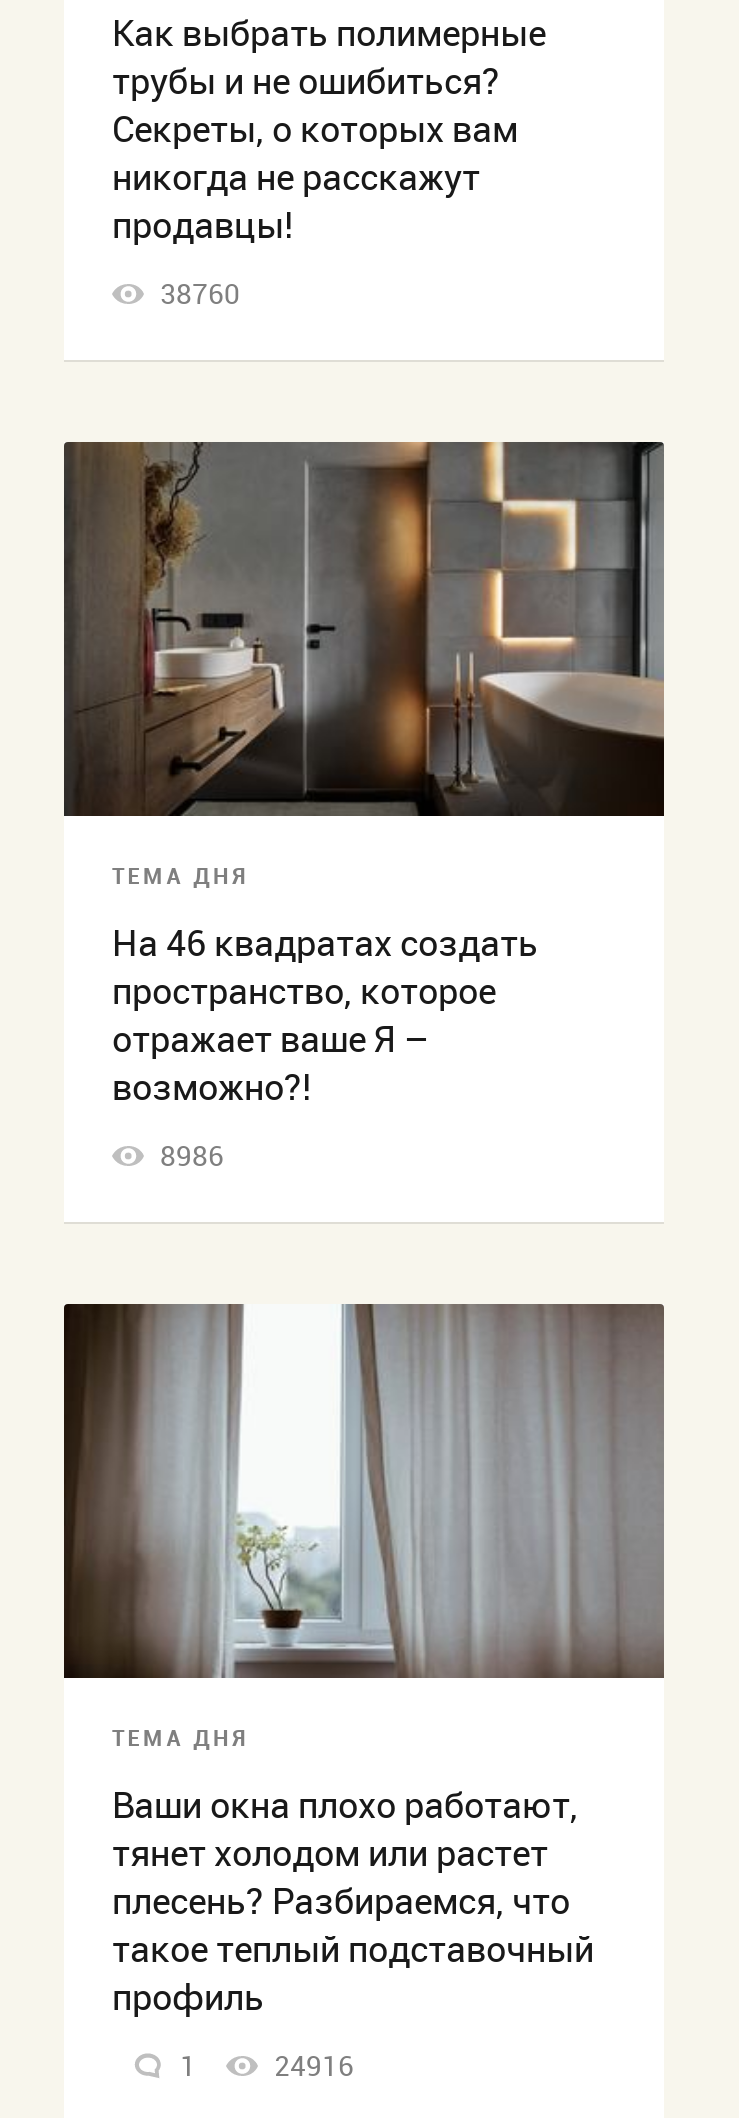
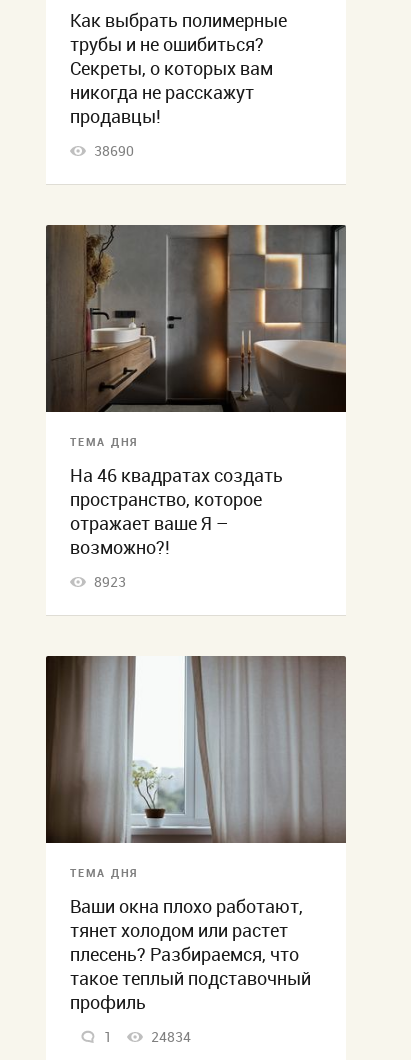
[160,278,240,310] 38760 -> [94,143,134,159] 38690
[160,1140,224,1172] 8986 -> [94,574,126,590] 8923
[274,2050,354,2082] 24916 -> [151,1029,191,1045] 24834

